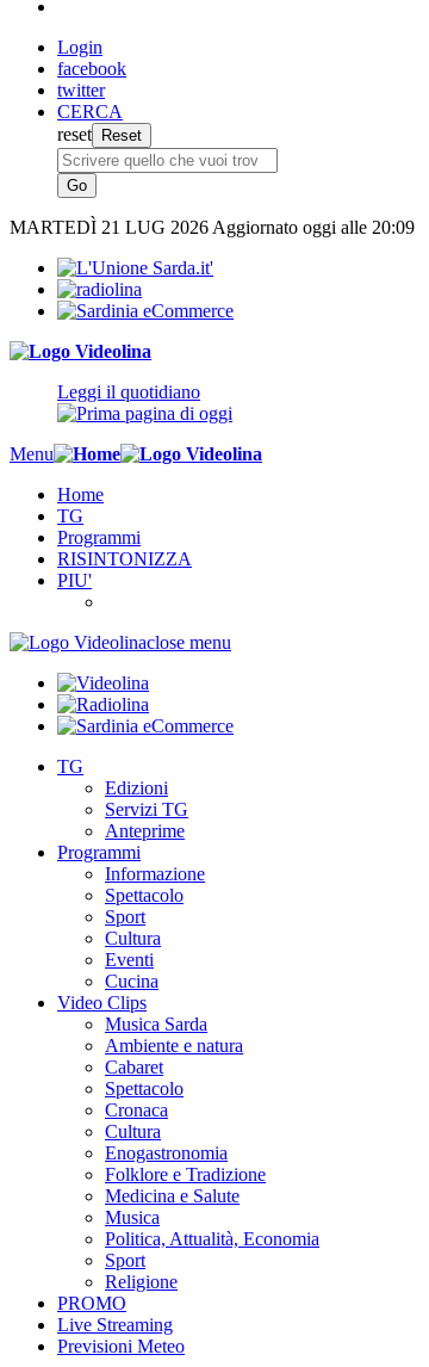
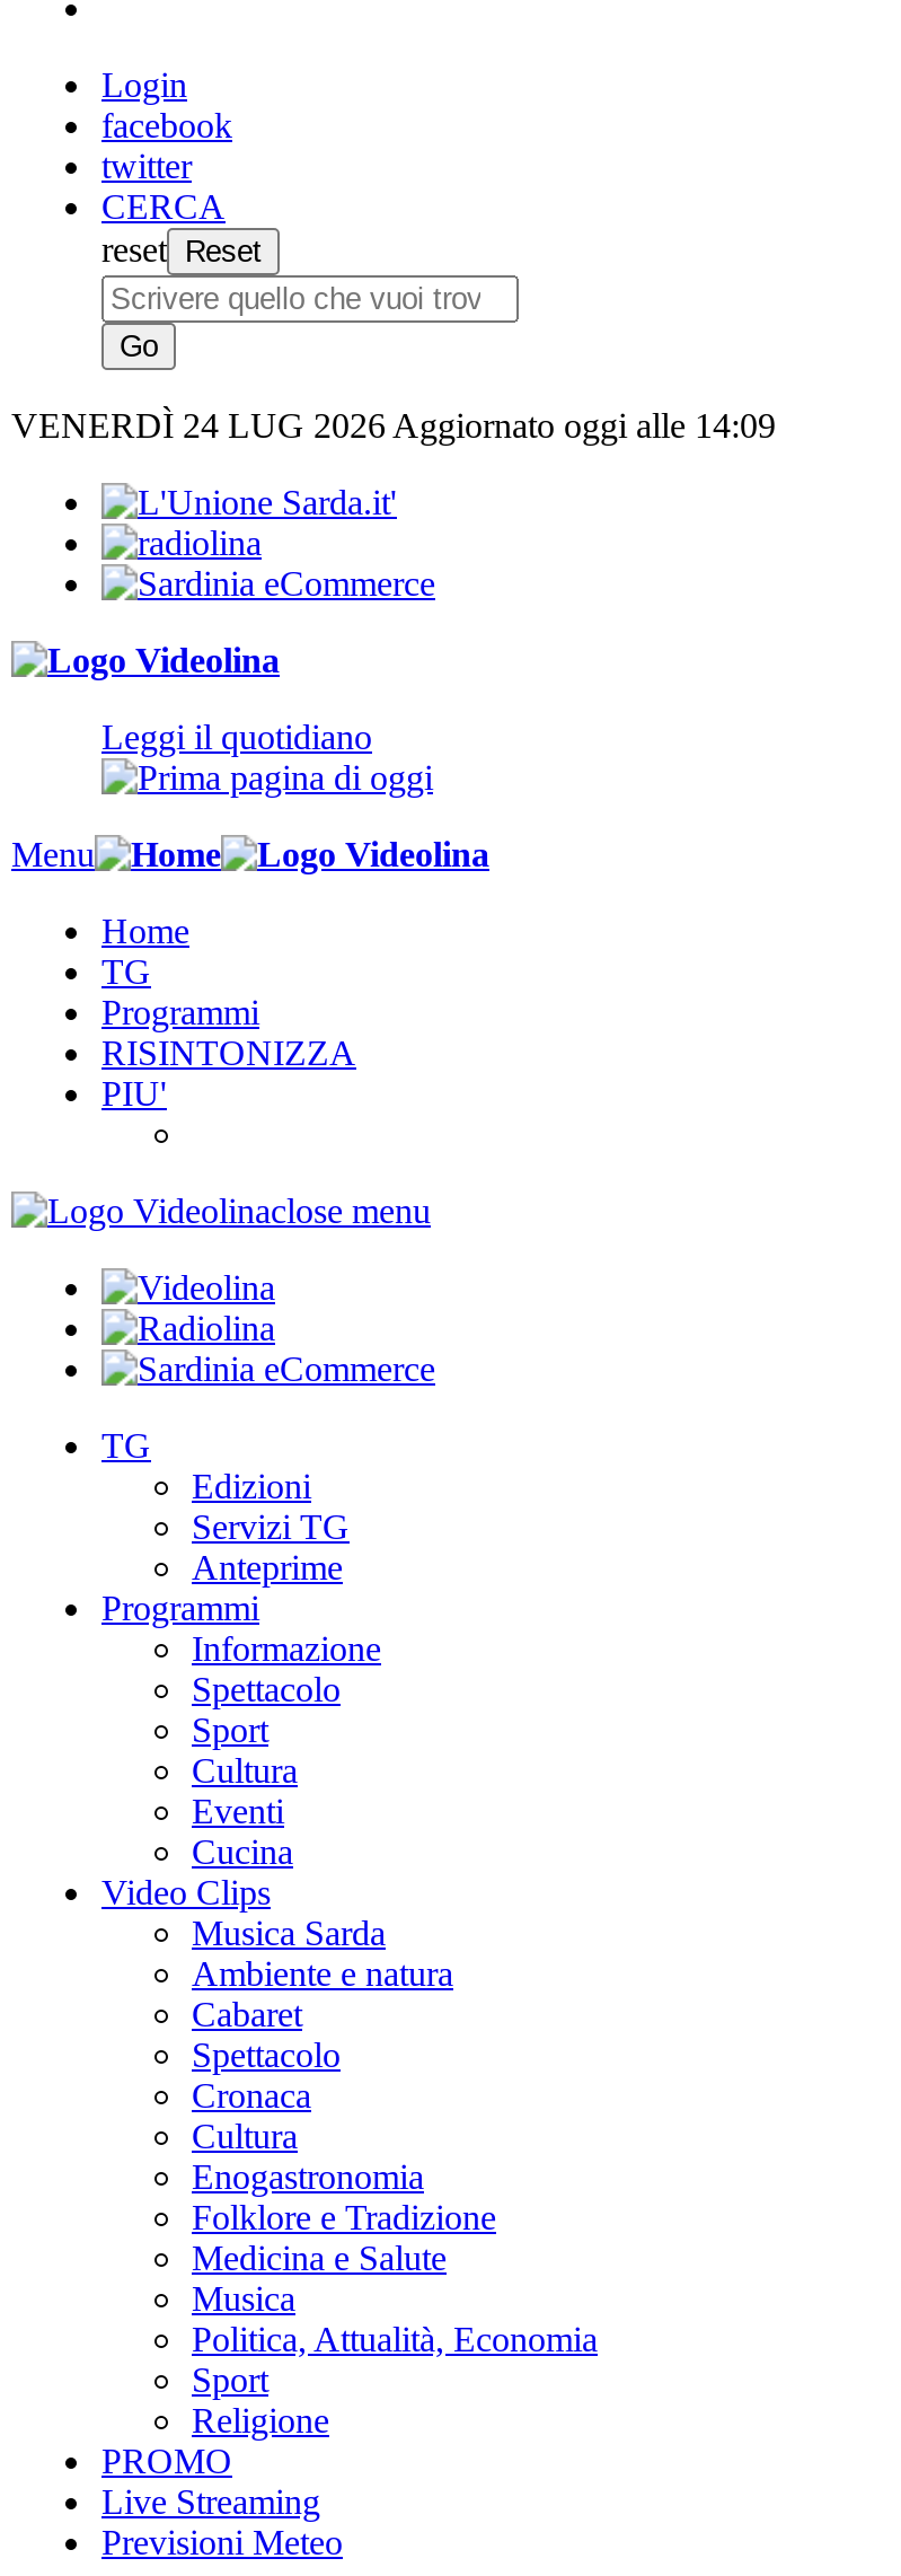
[10,217,415,237] MARTEDÌ 21 LUG 2026 Aggiornato oggi alle 20:09 -> [11,406,776,445] VENERDÌ 24 LUG 2026 Aggiornato oggi alle 14:09

